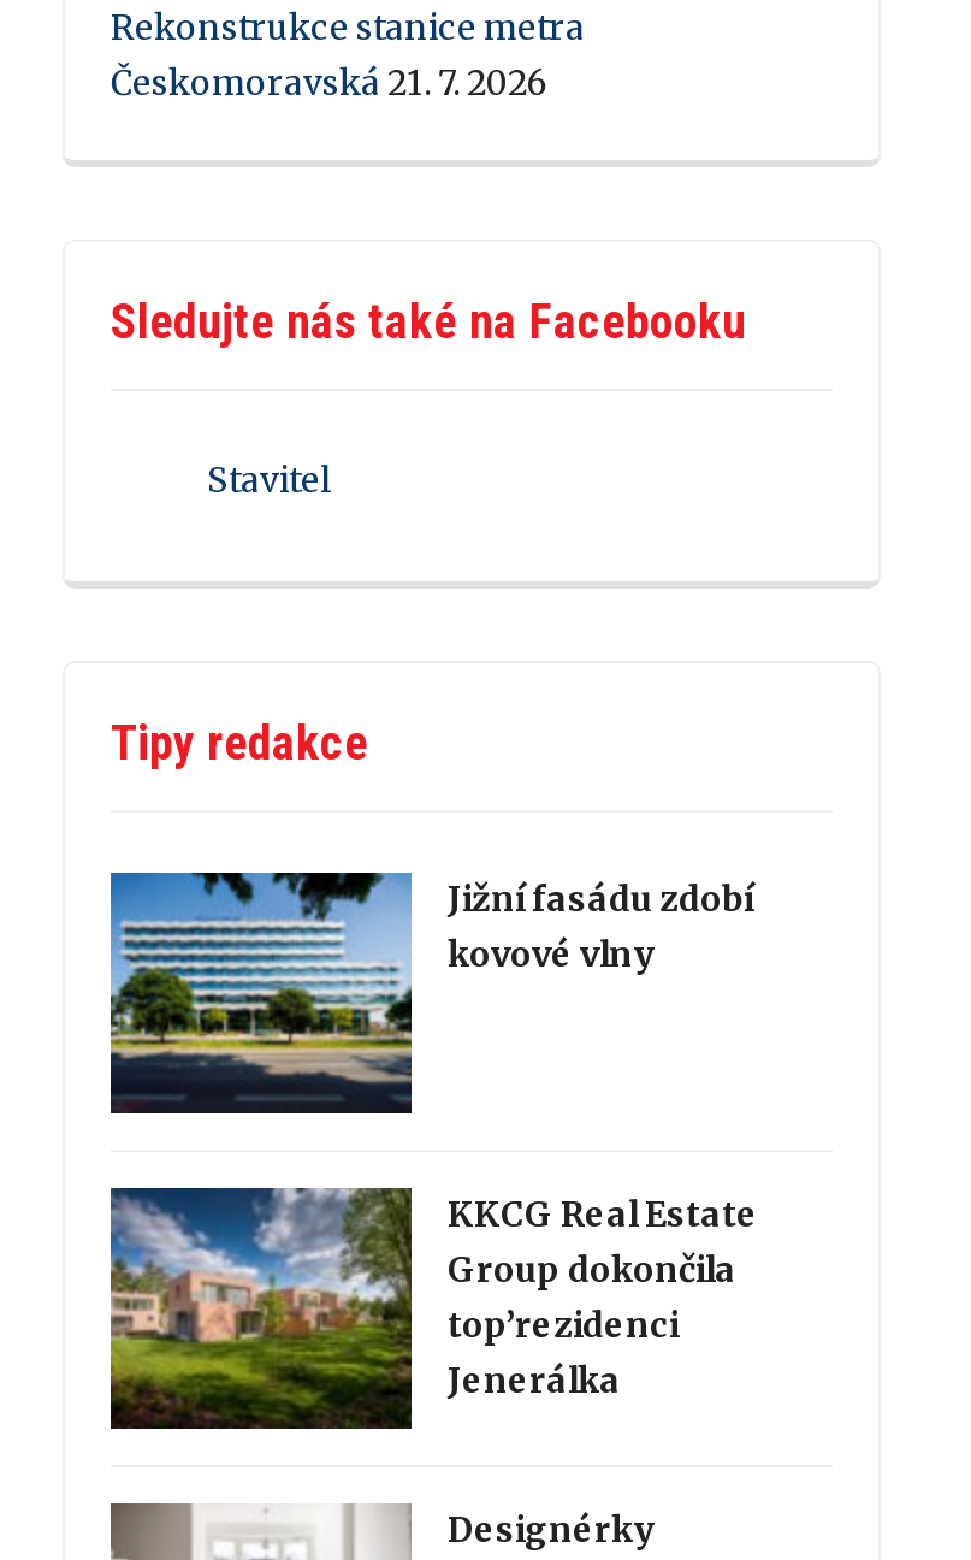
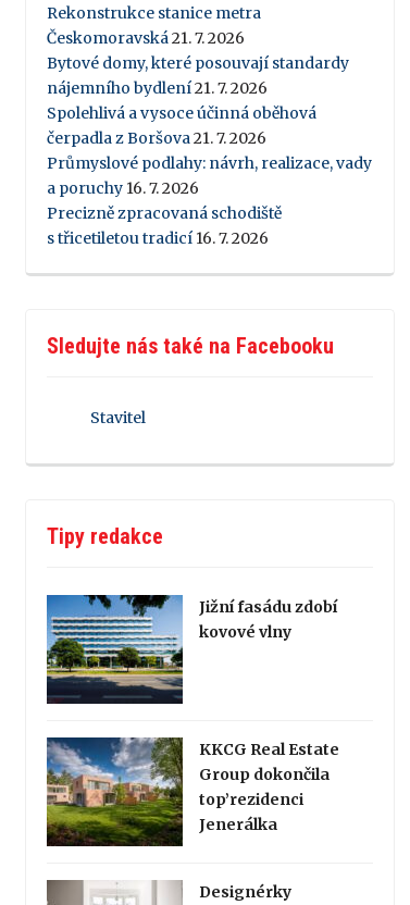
none -> [47,53,372,247] Bytové domy, které posouvají standardy | nájemního bydlení 21. 7. 2026 | Spolehlivá a vysoce účinná oběhová | čerpadla z Boršova 21. 7. 2026 | Průmyslové podlahy: návrh, realizace, vady | a poruchy 16. 7. 2026 | Precizně zpracovaná schodiště | s třicetiletou tradicí 16. 7. 2026

